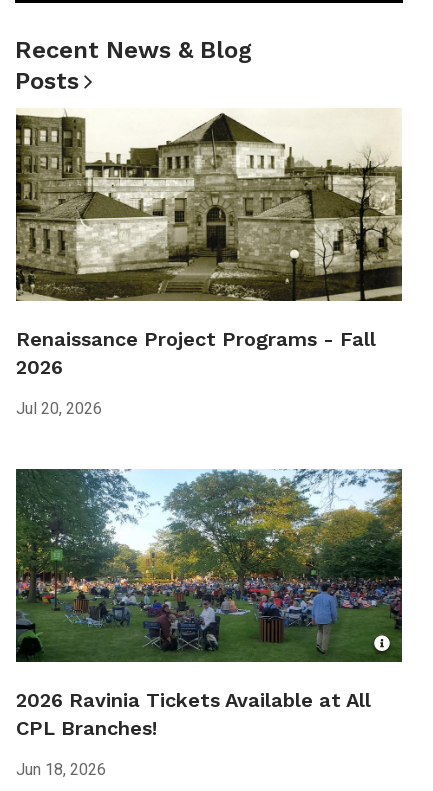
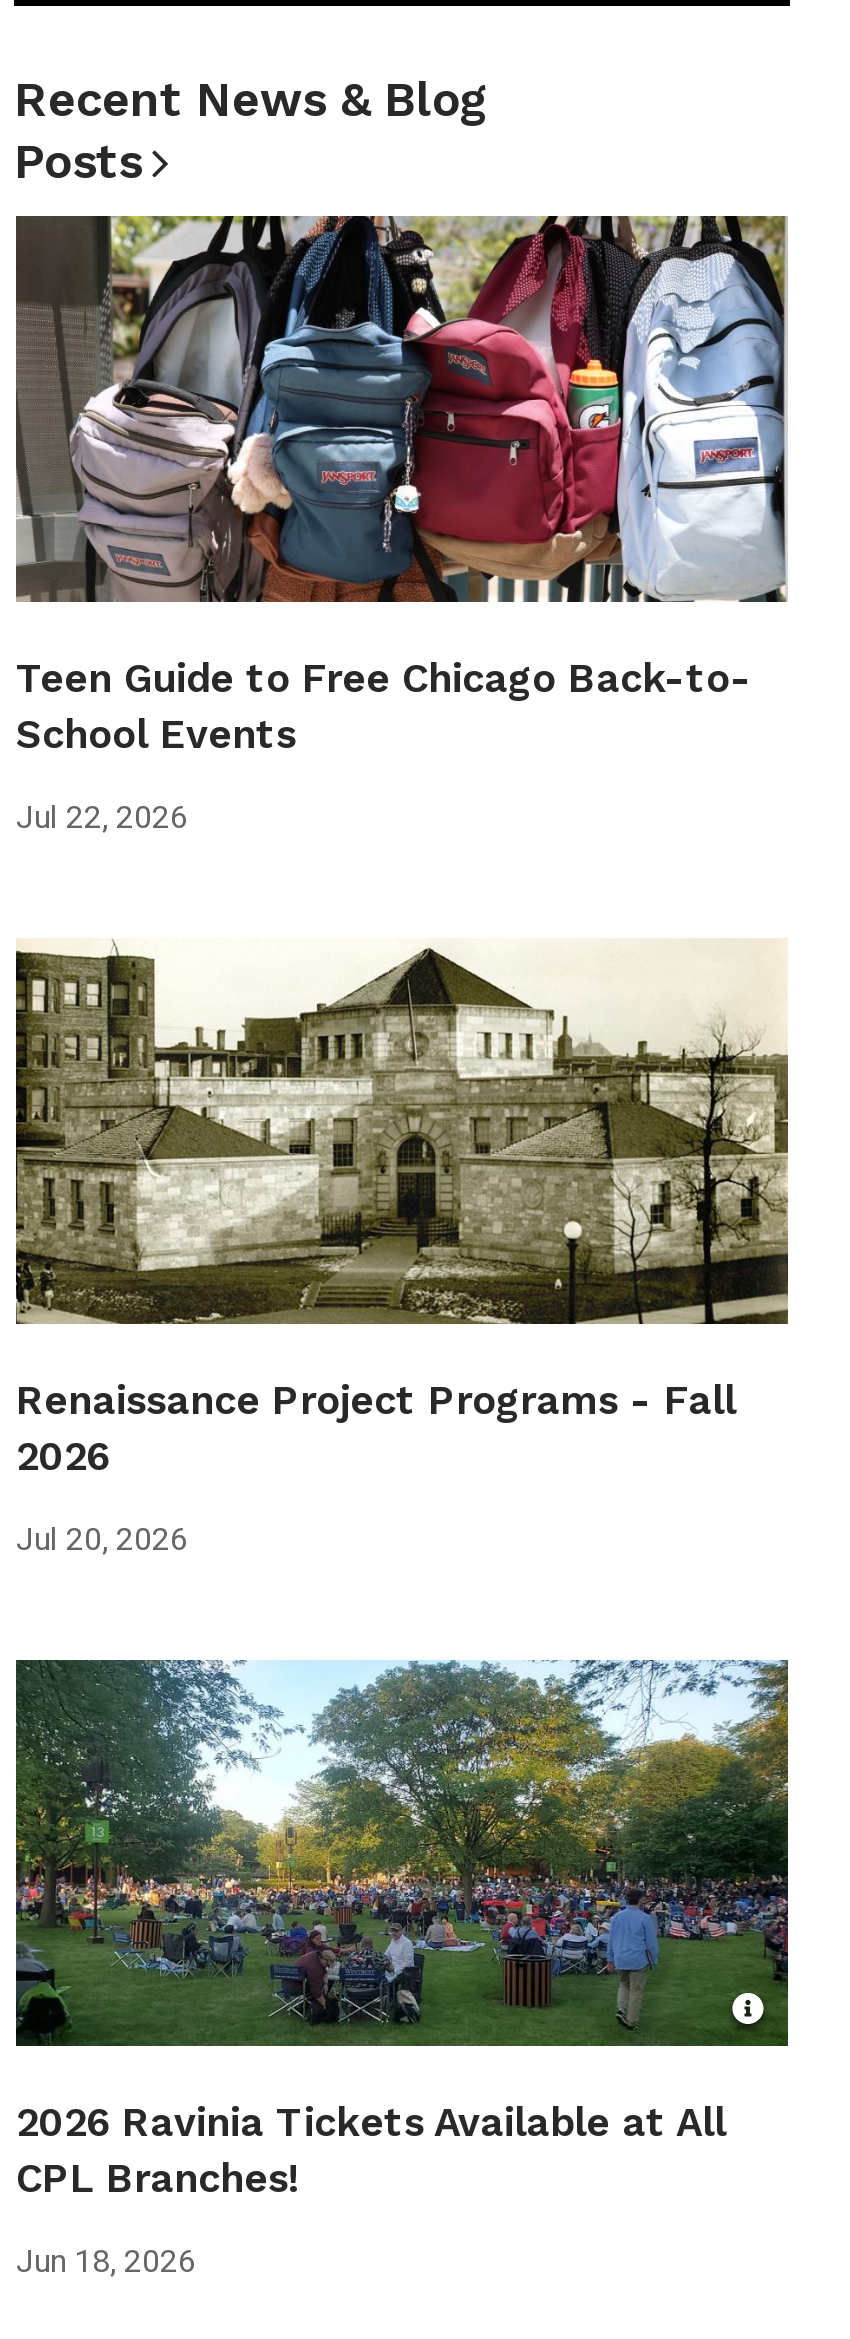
none -> [14,214,788,836] [image] | Teen Guide to Free Chicago Back-to- | School Events | Jul 22, 2026

